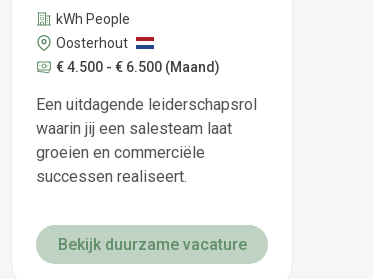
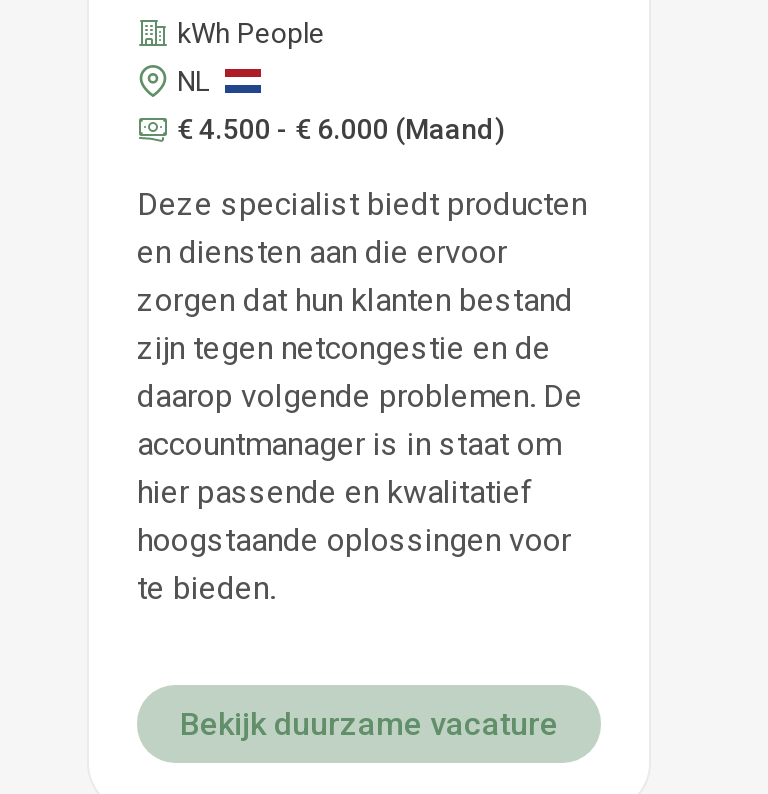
[56,35,128,51] Oosterhout -> [177,66,209,98] NL
[56,59,220,75] € 4.500 - € 6.500 (Maand) -> [177,114,505,146] € 4.500 - € 6.000 (Maand)
[36,95,257,186] Een uitdagende leiderschapsrol | waarin jij een salesteam laat | groeien en commerciële | successen realiseert. -> [137,186,587,608] Deze specialist biedt producten | en diensten aan die ervoor | zorgen dat hun klanten bestand | zijn tegen netcongestie en de | daarop volgende problemen. De | accountmanager is in staat om | hier passende en kwalitatief | hoogstaande oplossingen voor | te bieden.

